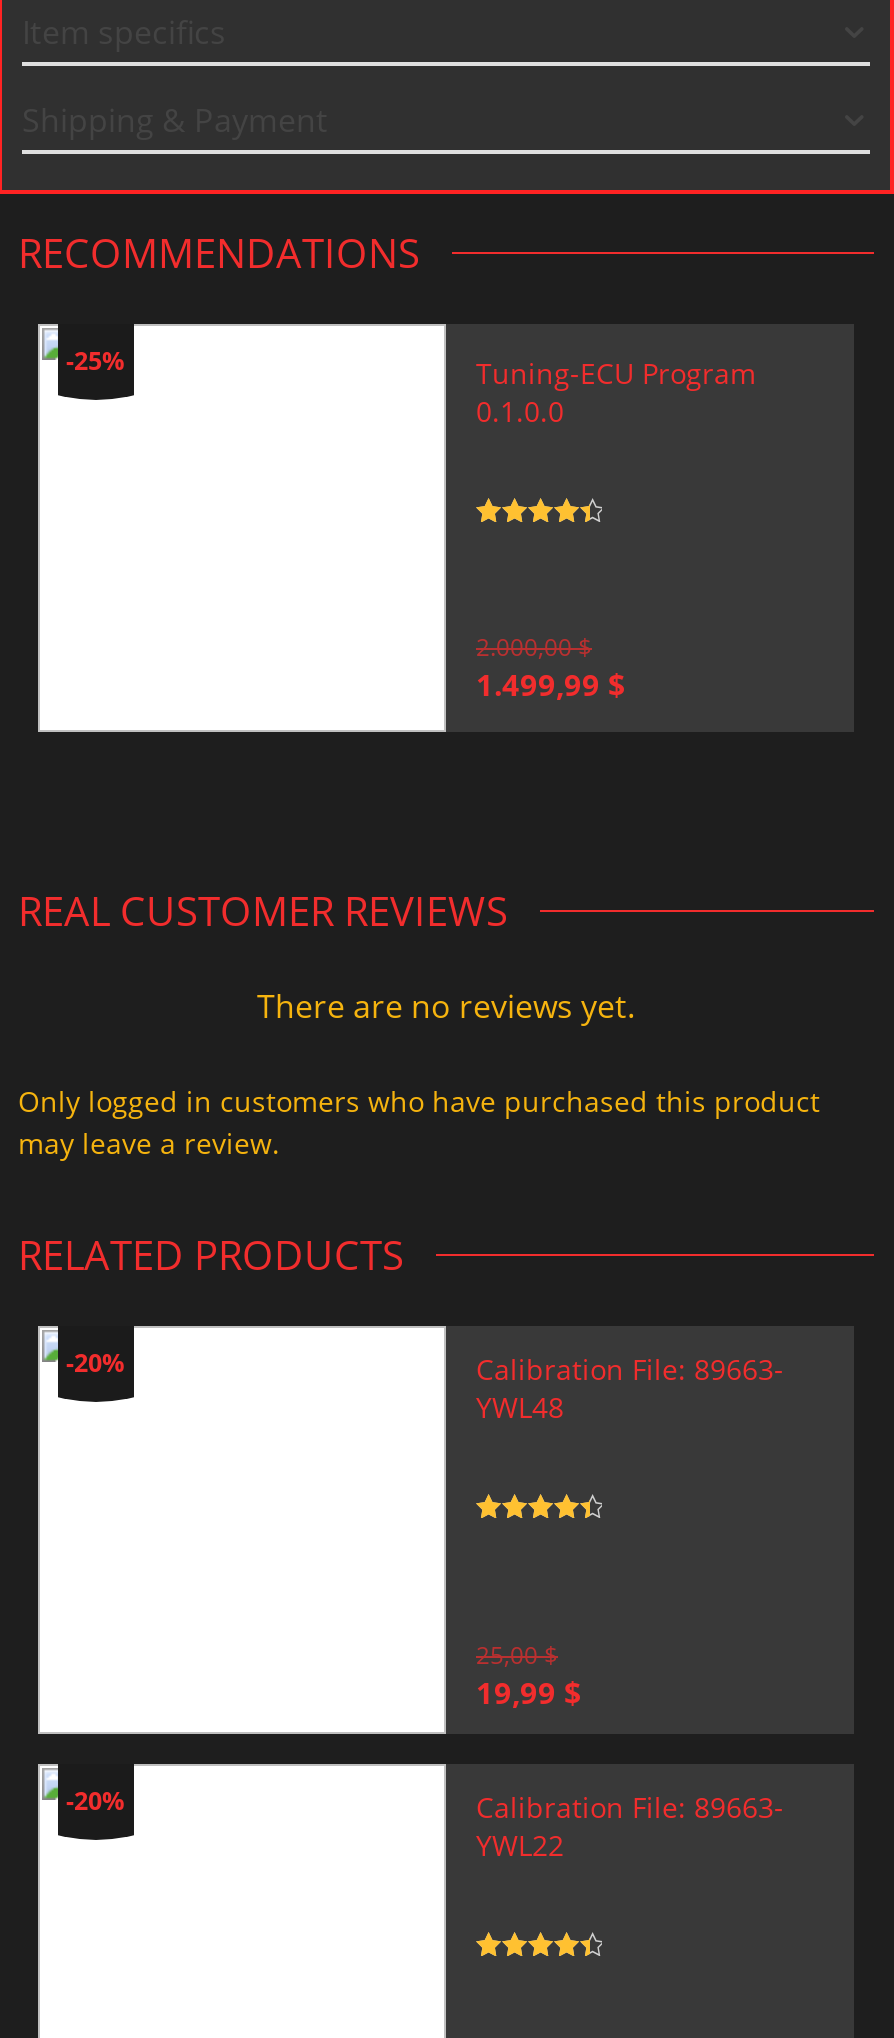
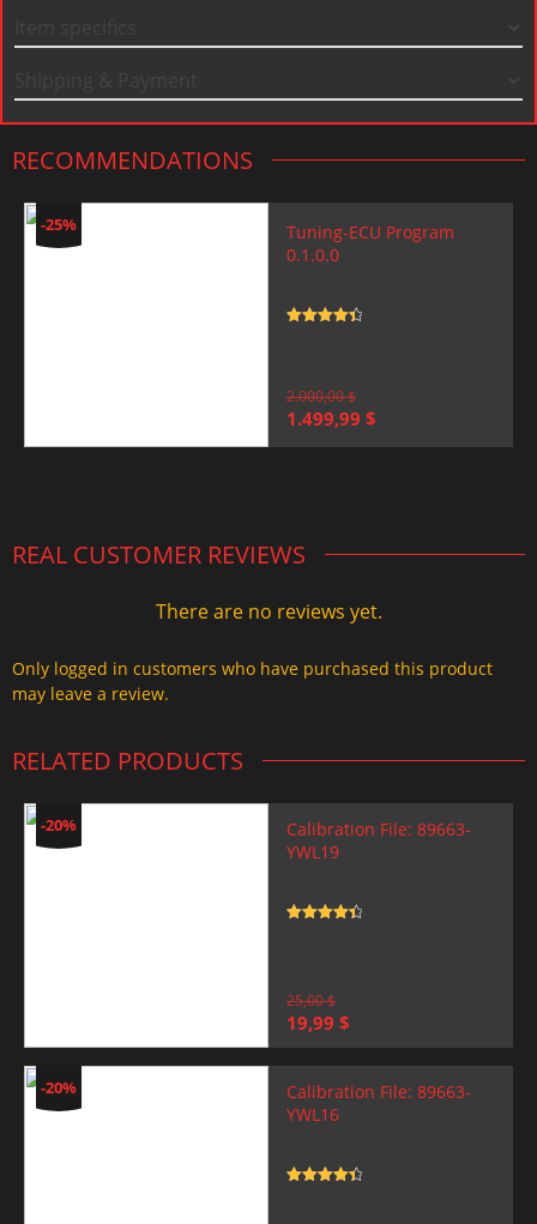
[476,1388,564,1426] YWL48 -> [286,840,339,863] YWL19
[476,1826,564,1864] YWL22 -> [286,1103,339,1126] YWL16

